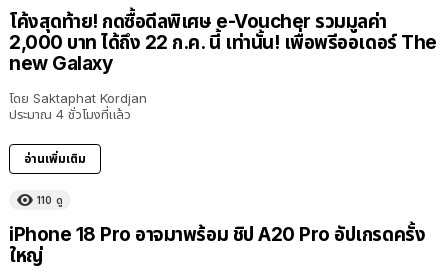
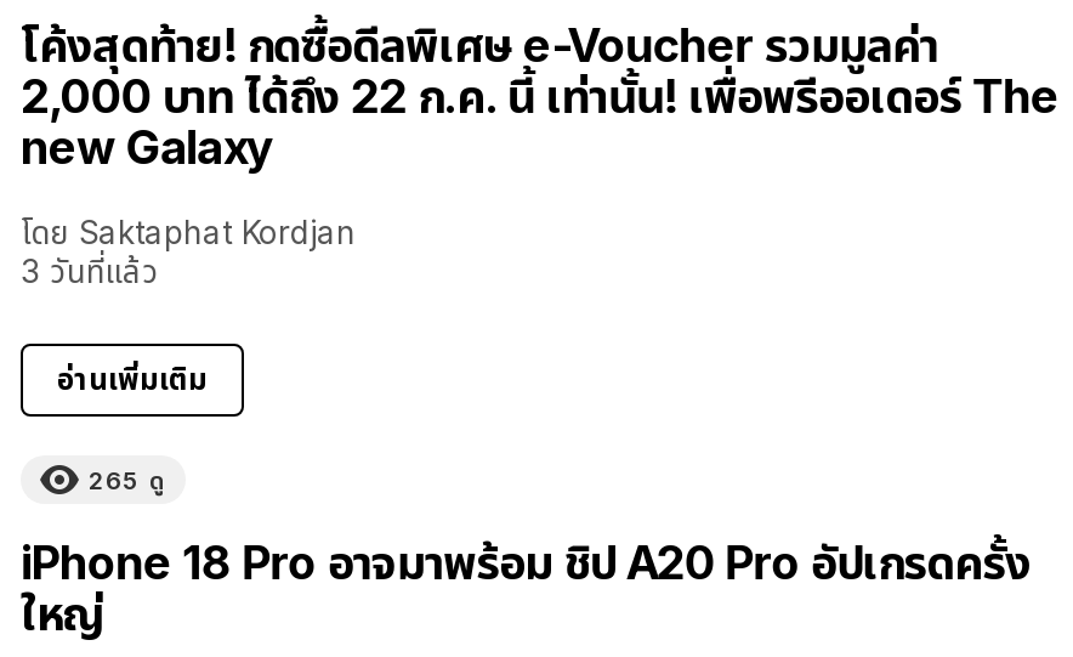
[9,106,131,122] ประมาณ 4 ชั่วโมงที่แล้ว -> [21,251,159,290] 3 วันที่แล้ว
[37,194,63,206] 110 ดู -> [89,465,166,494] 265 ดู

